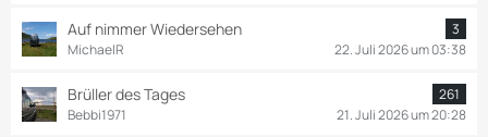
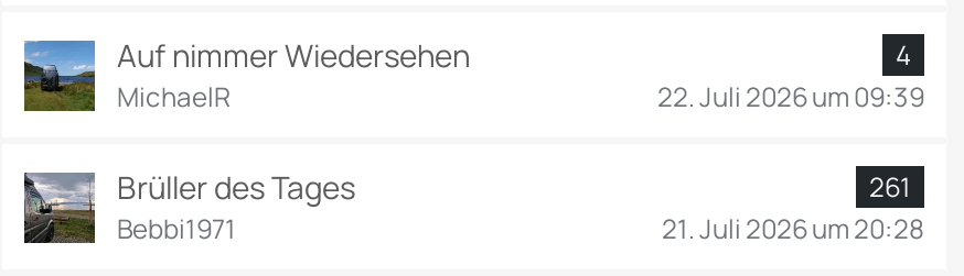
[452,20,460,38] 3 -> [896,36,911,74] 4
[334,40,466,59] 22. Juli 2026 um 03:38 -> [657,78,924,115] 22. Juli 2026 um 09:39

